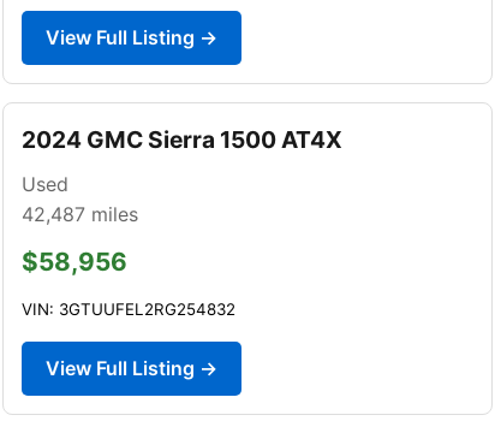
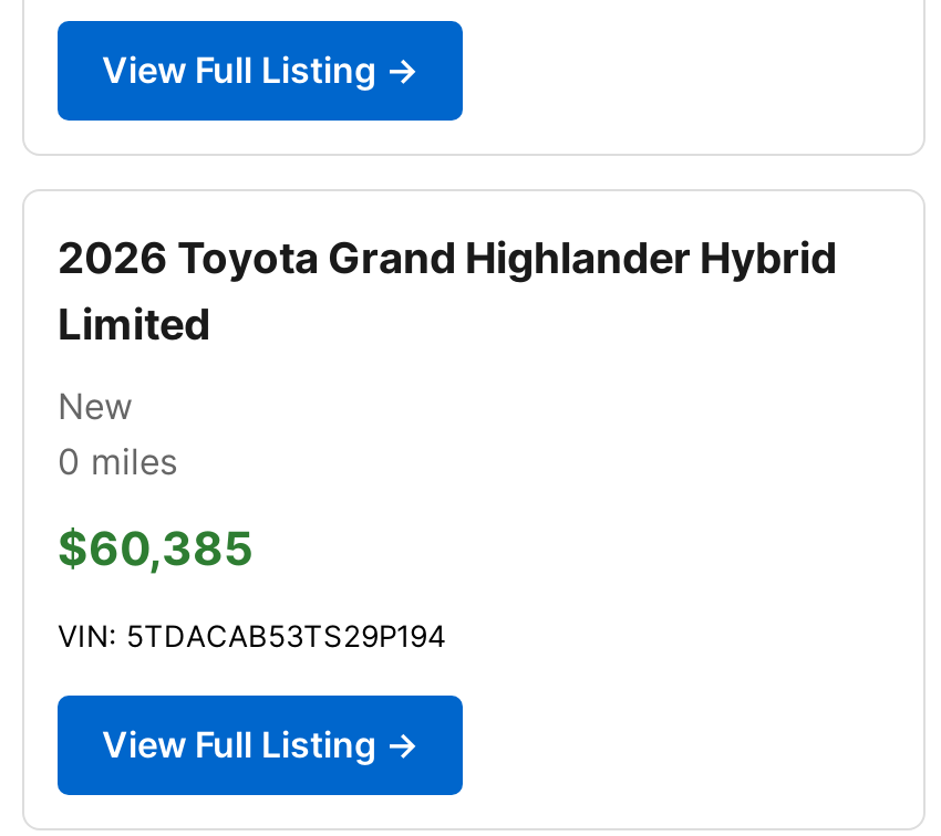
[22,125,342,154] 2024 GMC Sierra 1500 AT4X -> [58,231,837,350] 2026 Toyota Grand Highlander Hybrid | Limited
[22,172,138,226] Used | 42,487 miles -> [58,383,177,483] New | 0 miles
[22,246,127,277] $58,956 -> [58,521,252,576] $60,385
[22,299,235,319] VIN: 3GTUUFEL2RG254832 -> [58,618,447,653] VIN: 5TDACAB53TS29P194

